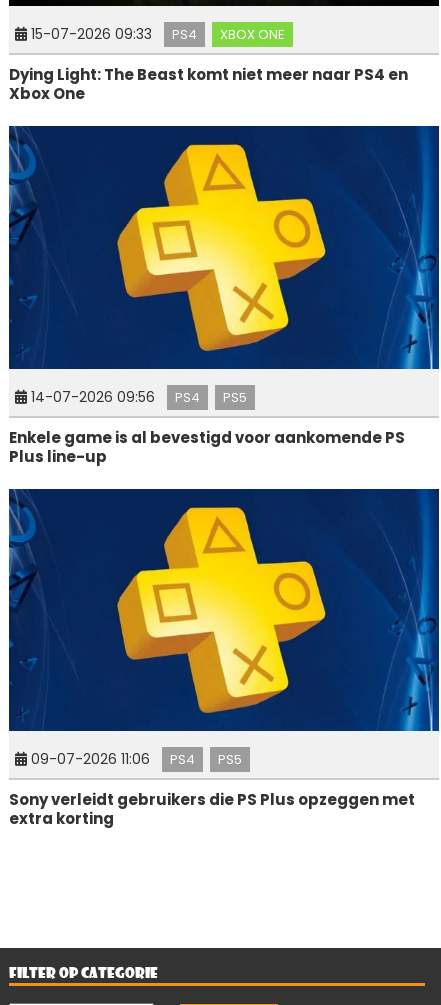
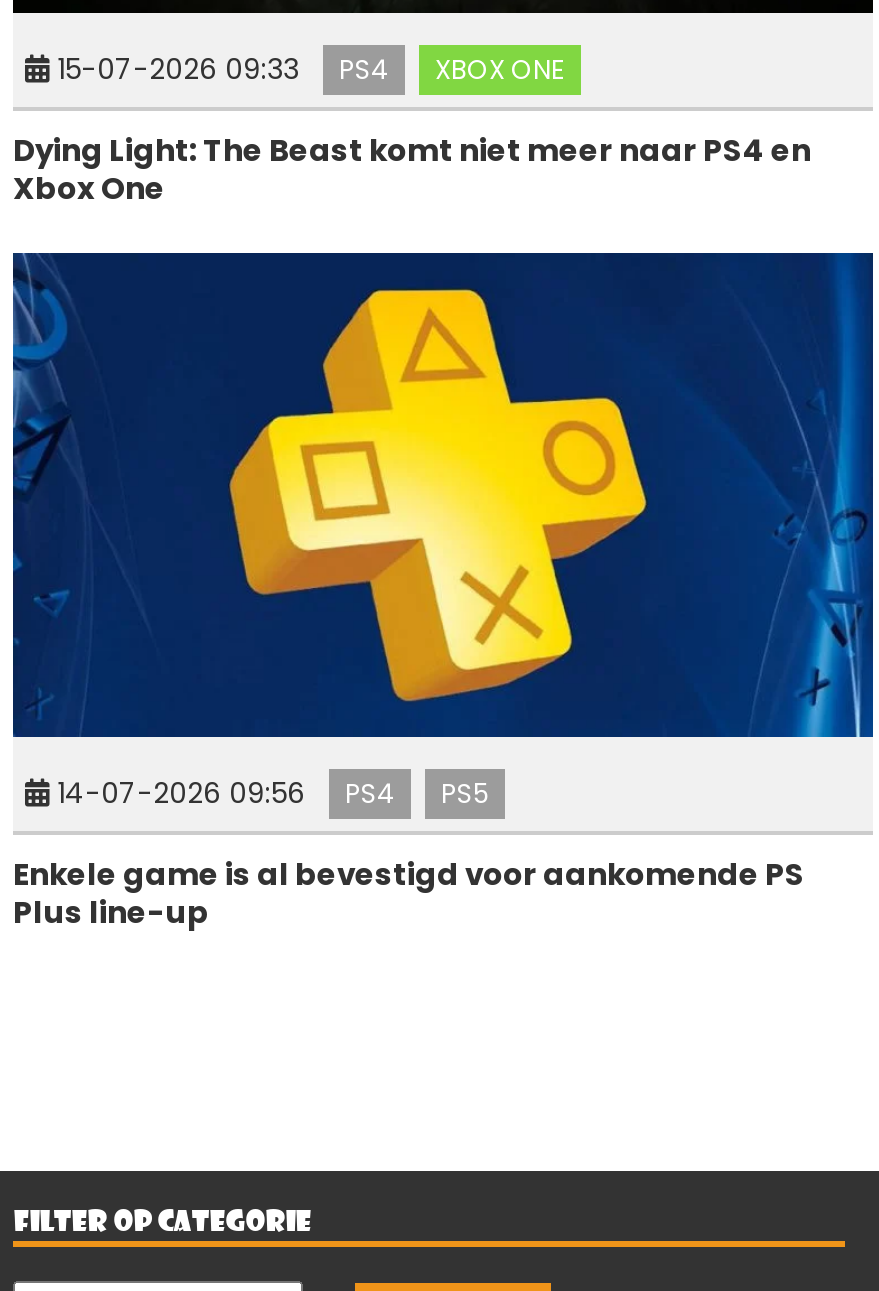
[9,749,415,829] 09-07-2026 11:06 | PS4 | PS5 | Sony verleidt gebruikers die PS Plus opzeggen met | extra korting -> none

